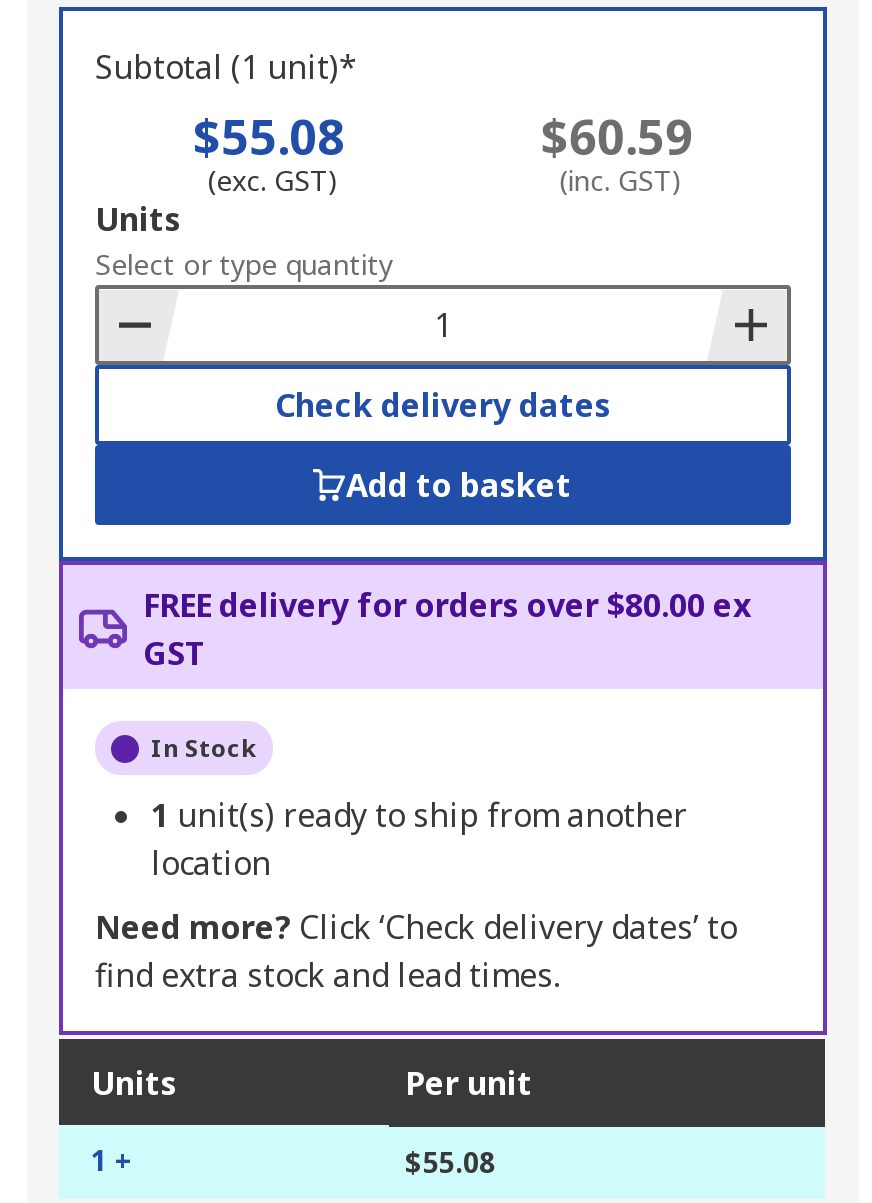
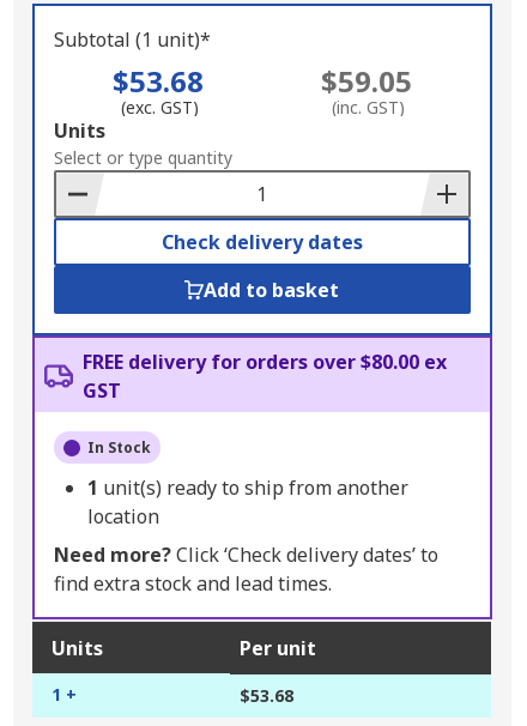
[193,104,345,170] $55.08 -> [113,62,204,101] $53.68
[541,104,693,170] $60.59 -> [321,62,412,101] $59.05
[405,1144,495,1182] $55.08 -> [240,685,293,707] $53.68

